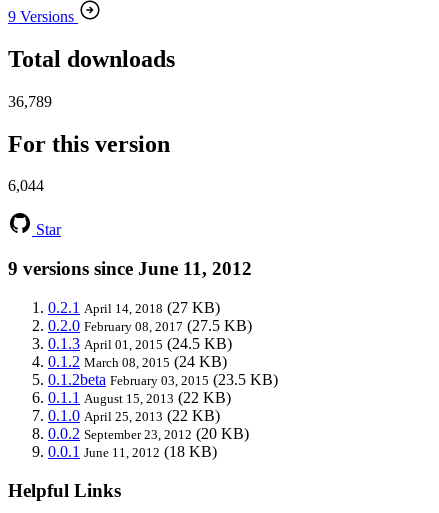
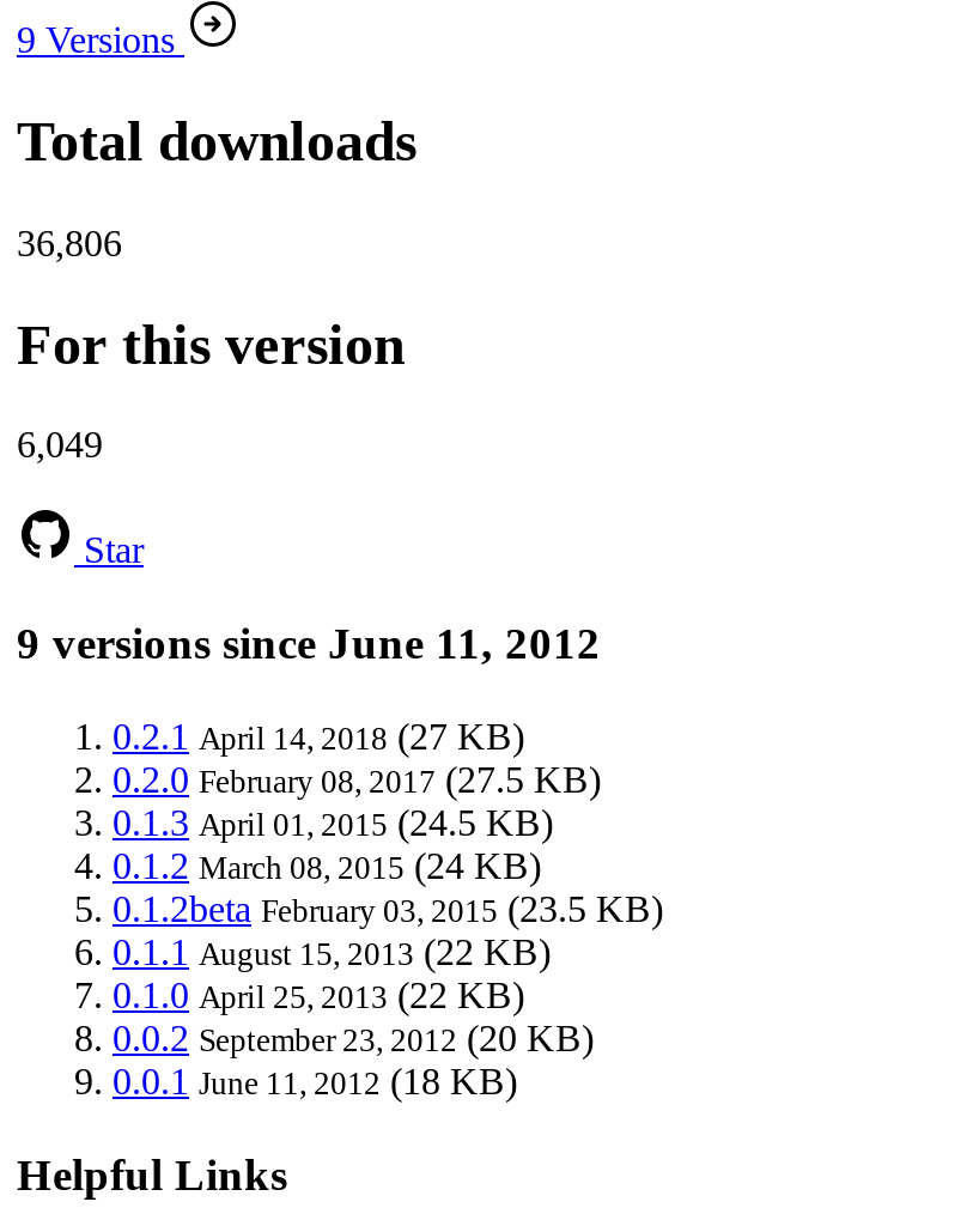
[8,93,52,110] 36,789 -> [17,222,122,262] 36,806
[8,177,44,194] 6,044 -> [17,425,103,465] 6,049

